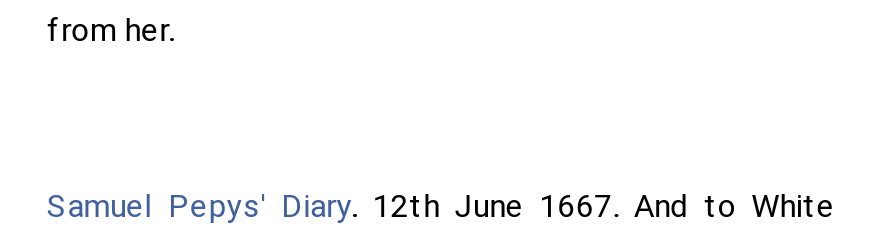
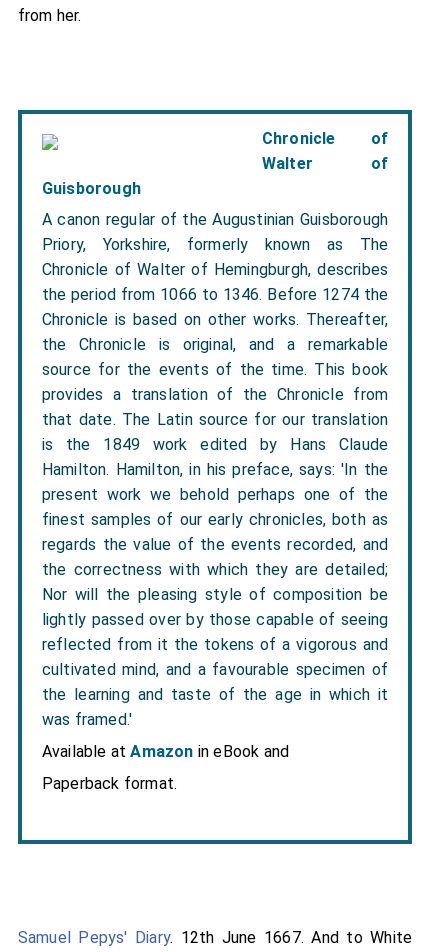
none -> [17,109,413,845] [image] | Chronicle of | Walter of | Guisborough | A canon regular of the Augustinian Guisborough | Priory, Yorkshire, formerly known as The | Chronicle of Walter of Hemingburgh, describes | the period from 1066 to 1346. Before 1274 the | Chronicle is based on other works. Thereafter, | the Chronicle is original, and a remarkable | source for the events of the time. This book | provides a translation of the Chronicle from | that date. The Latin source for our translation | is the 1849 work edited by Hans Claude | Hamilton. Hamilton, in his preface, says: 'In the | present work we behold perhaps one of the | finest samples of our early chronicles, both as | regards the value of the events recorded, and | the correctness with which they are detailed; | Nor will the pleasing style of composition be | lightly passed over by those capable of seeing | reflected from it the tokens of a vigorous and | cultivated mind, and a favourable specimen of | the learning and taste of the age in which it | was framed.' | Available at Amazon in eBook and | Paperback format.

